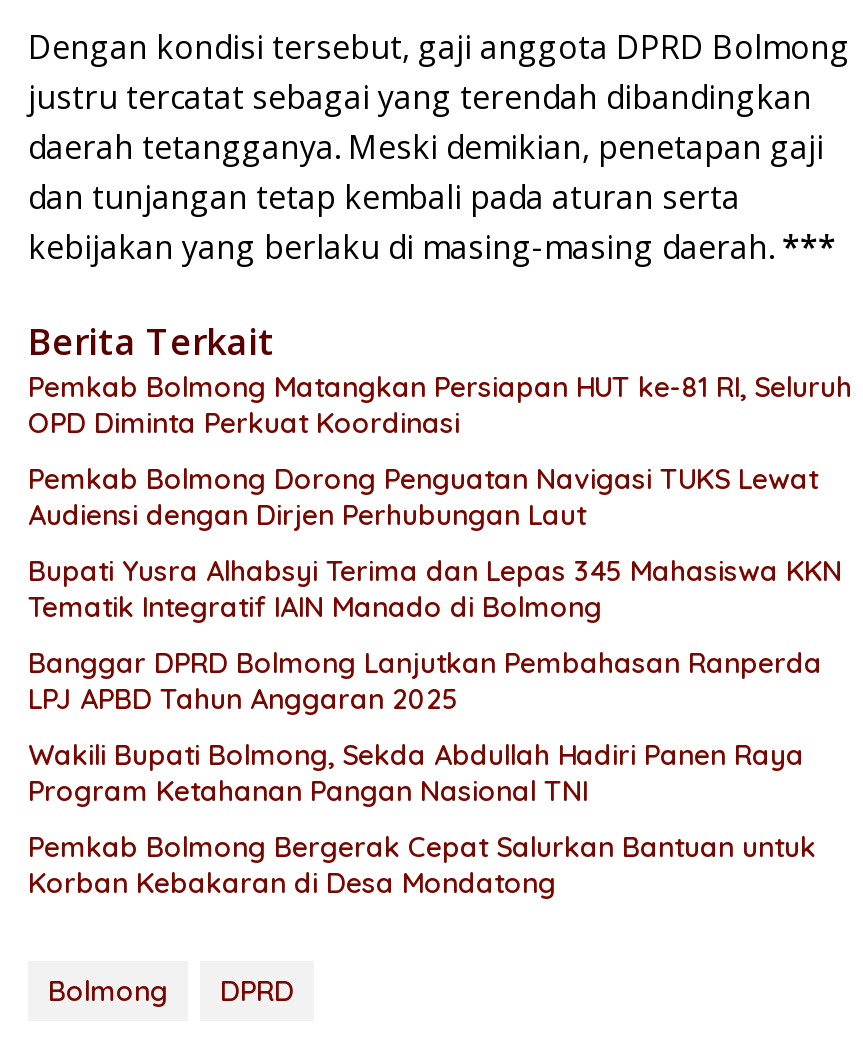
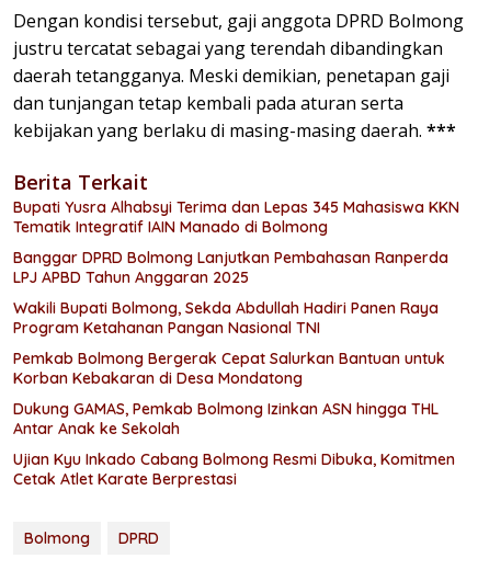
[28,369,852,533] Pemkab Bolmong Matangkan Persiapan HUT ke-81 RI, Seluruh | OPD Diminta Perkuat Koordinasi | Pemkab Bolmong Dorong Penguatan Navigasi TUKS Lewat | Audiensi dengan Dirjen Perhubungan Laut -> none
moved [28,553,842,901] -> [13,198,459,388]: Bupati Yusra Alhabsyi Terima dan Lepas 345 Mahasiswa KKN | Tematik Integratif IAIN Manado di Bolmong | Banggar DPRD Bolmong Lanjutkan Pembahasan Ranperda | LPJ APBD Tahun Anggaran 2025 | Wakili Bupati Bolmong, Sekda Abdullah Hadiri Panen Raya | Program Ketahanan Pangan Nasional TNI | Pemkab Bolmong Bergerak Cepat Salurkan Bantuan untuk | Korban Kebakaran di Desa Mondatong
none -> [13,399,455,489] Dukung GAMAS, Pemkab Bolmong Izinkan ASN hingga THL | Antar Anak ke Sekolah | Ujian Kyu Inkado Cabang Bolmong Resmi Dibuka, Komitmen | Cetak Atlet Karate Berprestasi

